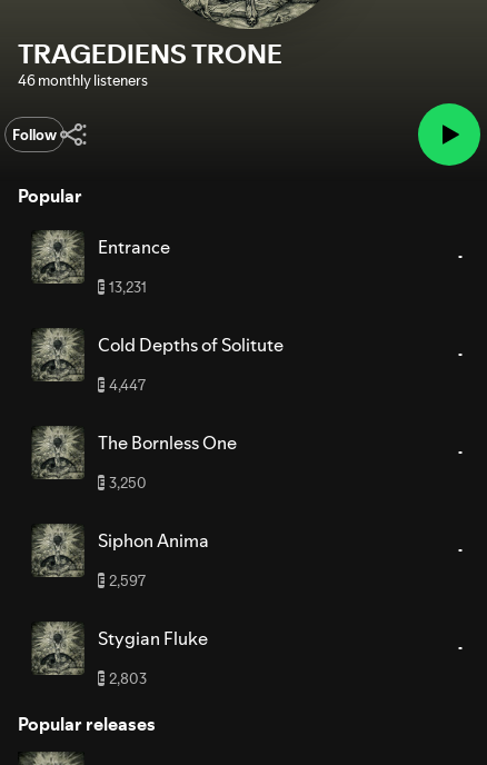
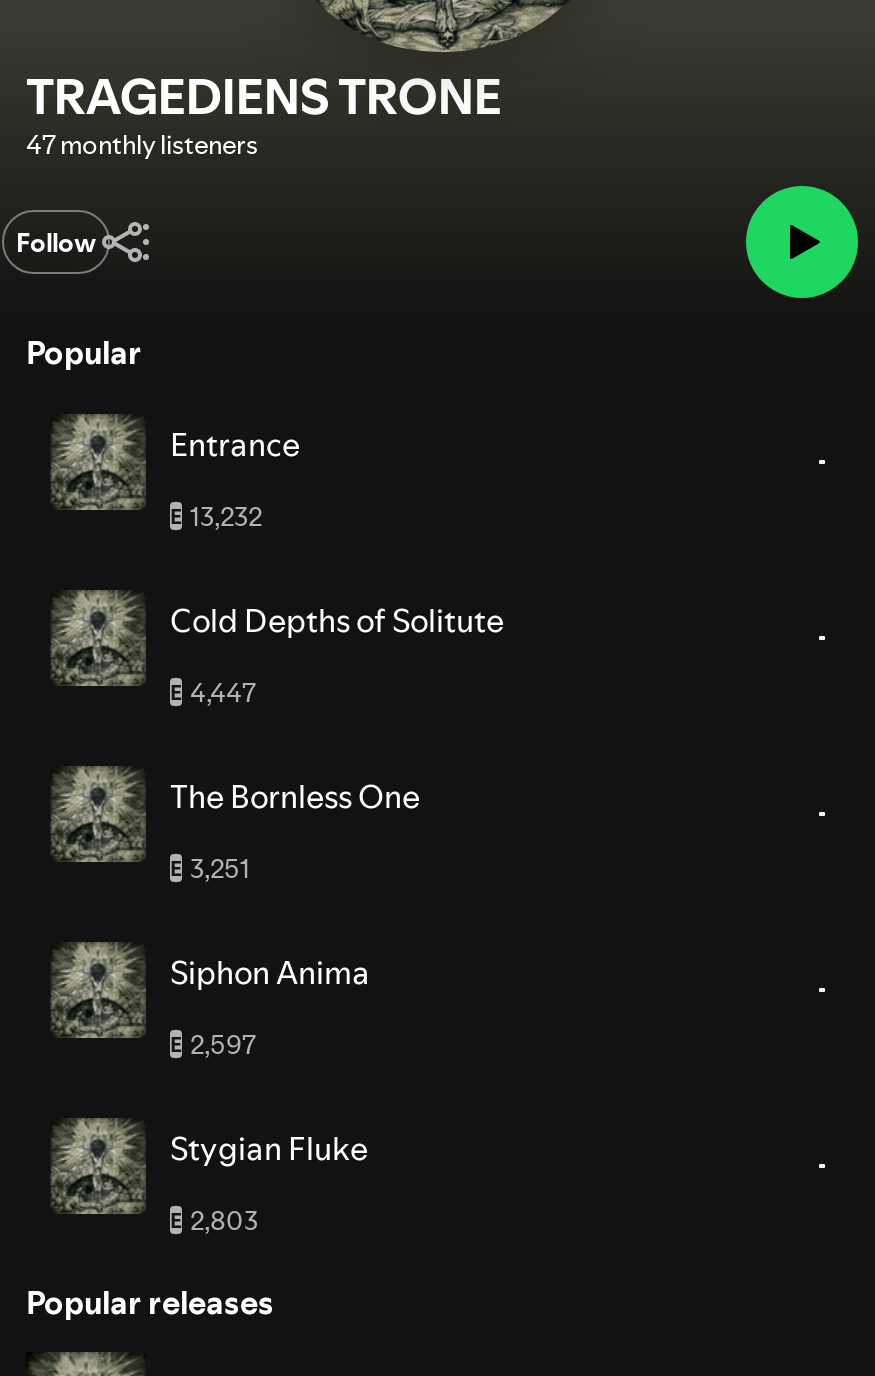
[18,70,148,90] 46 monthly listeners -> [26,126,258,162] 47 monthly listeners
[98,277,147,297] E 13,231 -> [170,498,262,534] E 13,232
[98,473,147,493] E 3,250 -> [170,850,250,886] E 3,251

